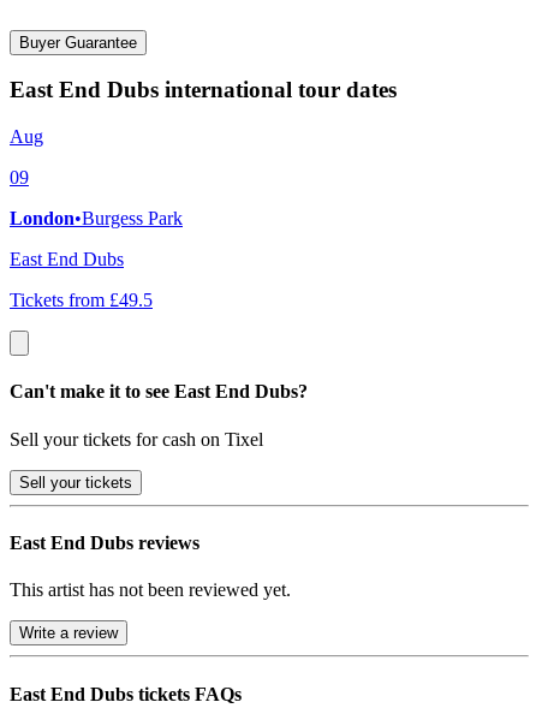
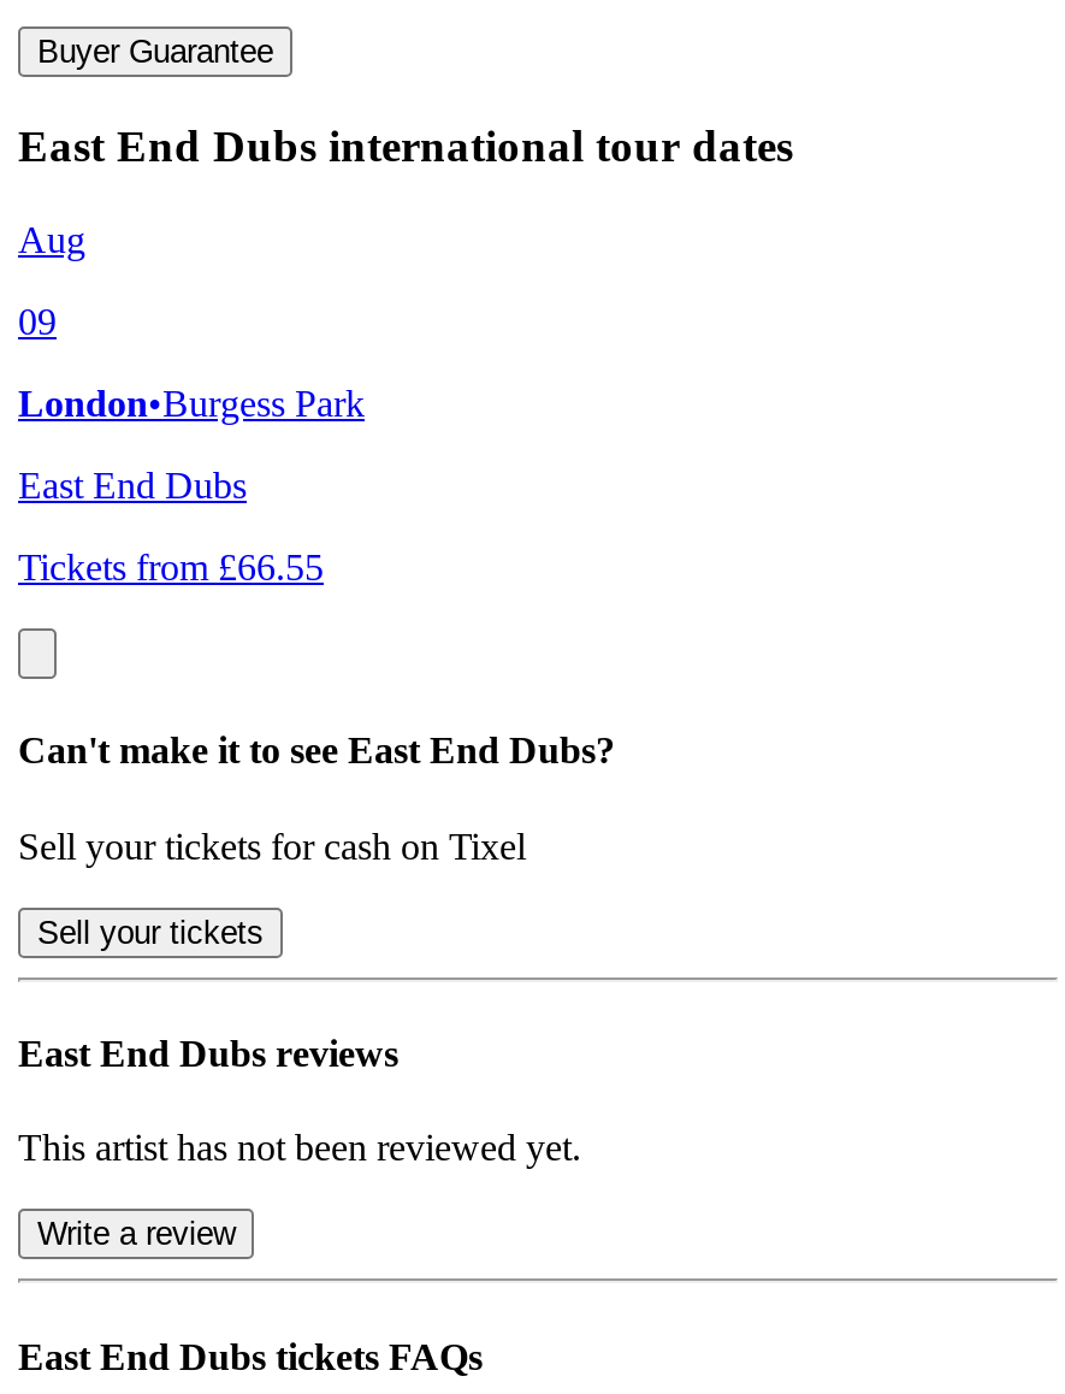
[10,290,153,310] Tickets from £49.5 -> [18,547,324,588] Tickets from £66.55

